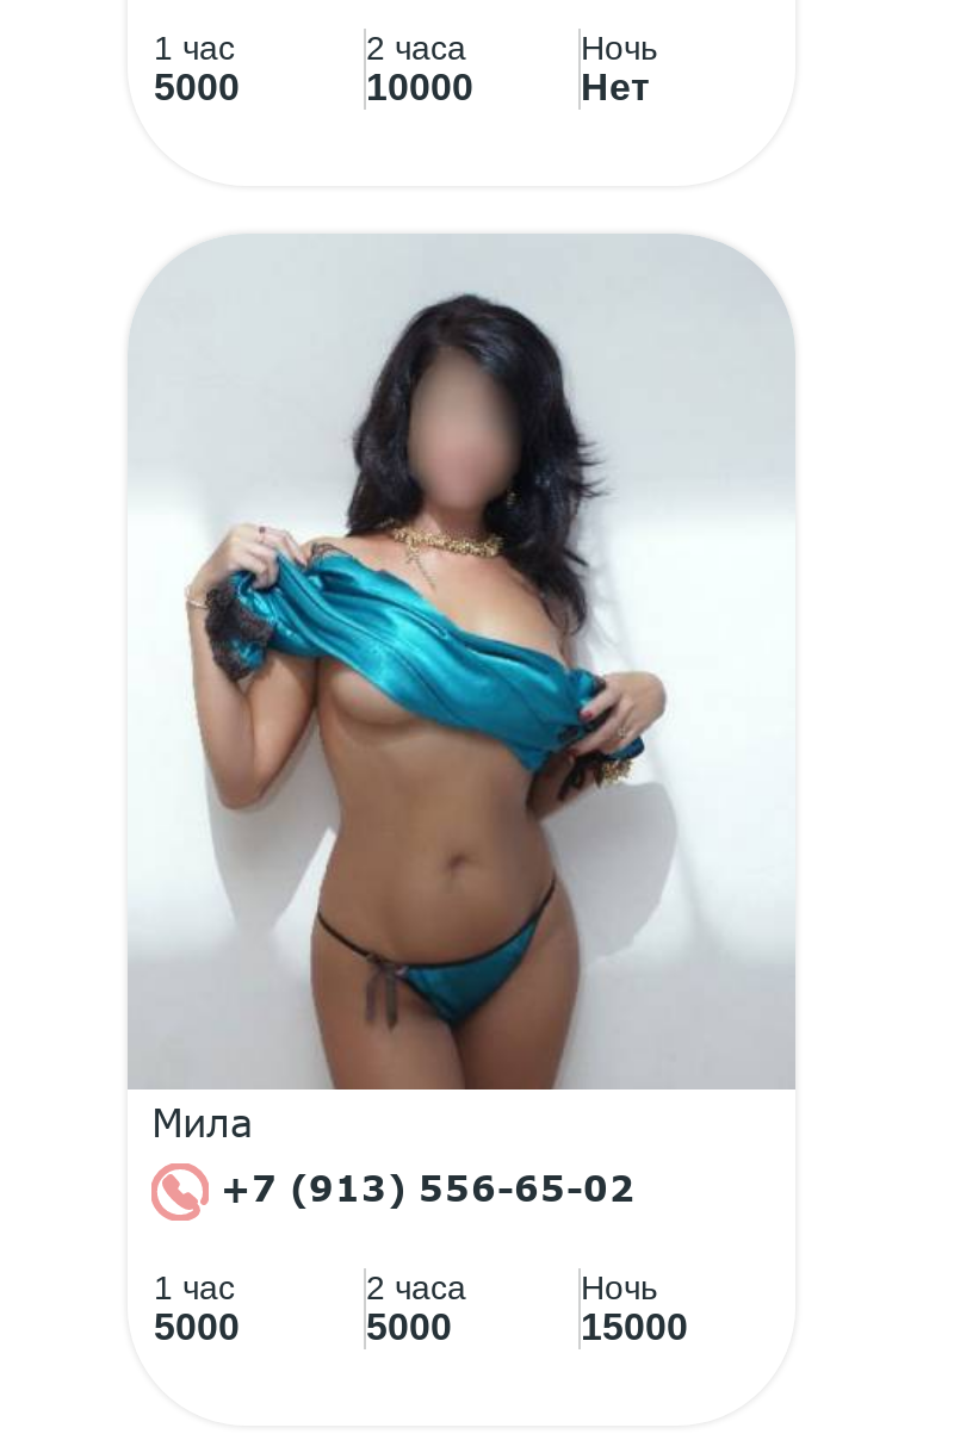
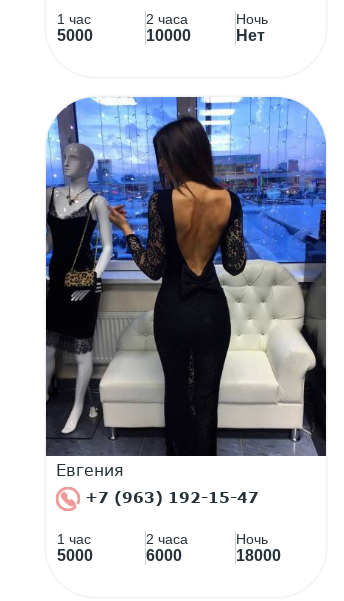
[128,234,795,1143] [image] | Мила -> [45,96,327,479] [image] | Евгения
[209,1165,636,1208] +7 (913) 556-65-02 -> [80,488,259,506] +7 (963) 192-15-47
[366,1306,452,1346] 5000 -> [146,547,182,564] 6000
[581,1306,688,1346] 15000 -> [236,547,281,564] 18000

